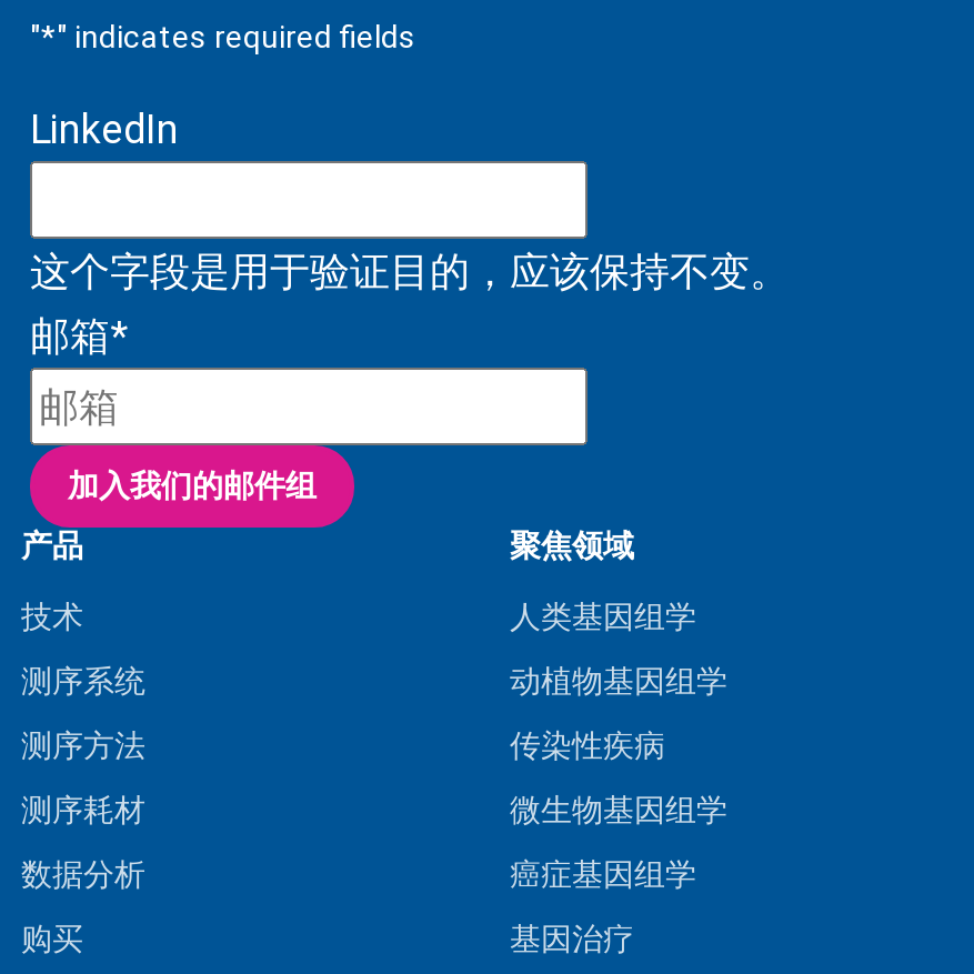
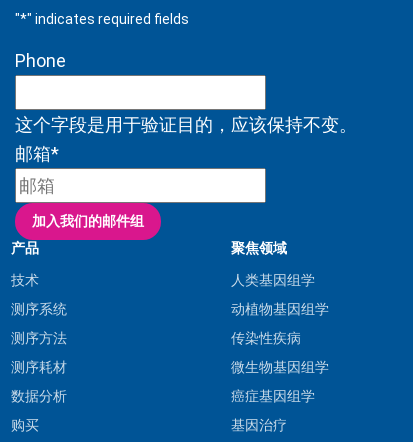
[30,105,179,151] LinkedIn -> [15,50,66,71] Phone

